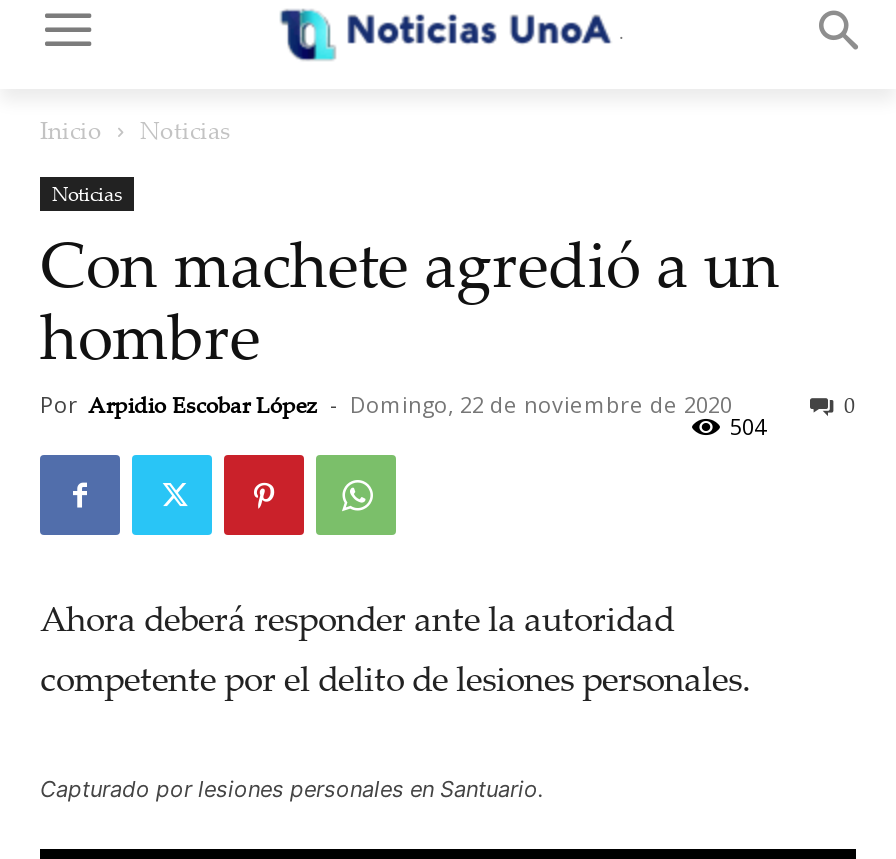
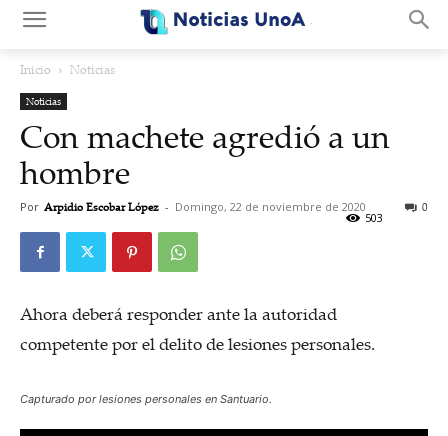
[730,411,766,441] 504 -> [365,210,383,225] 503

